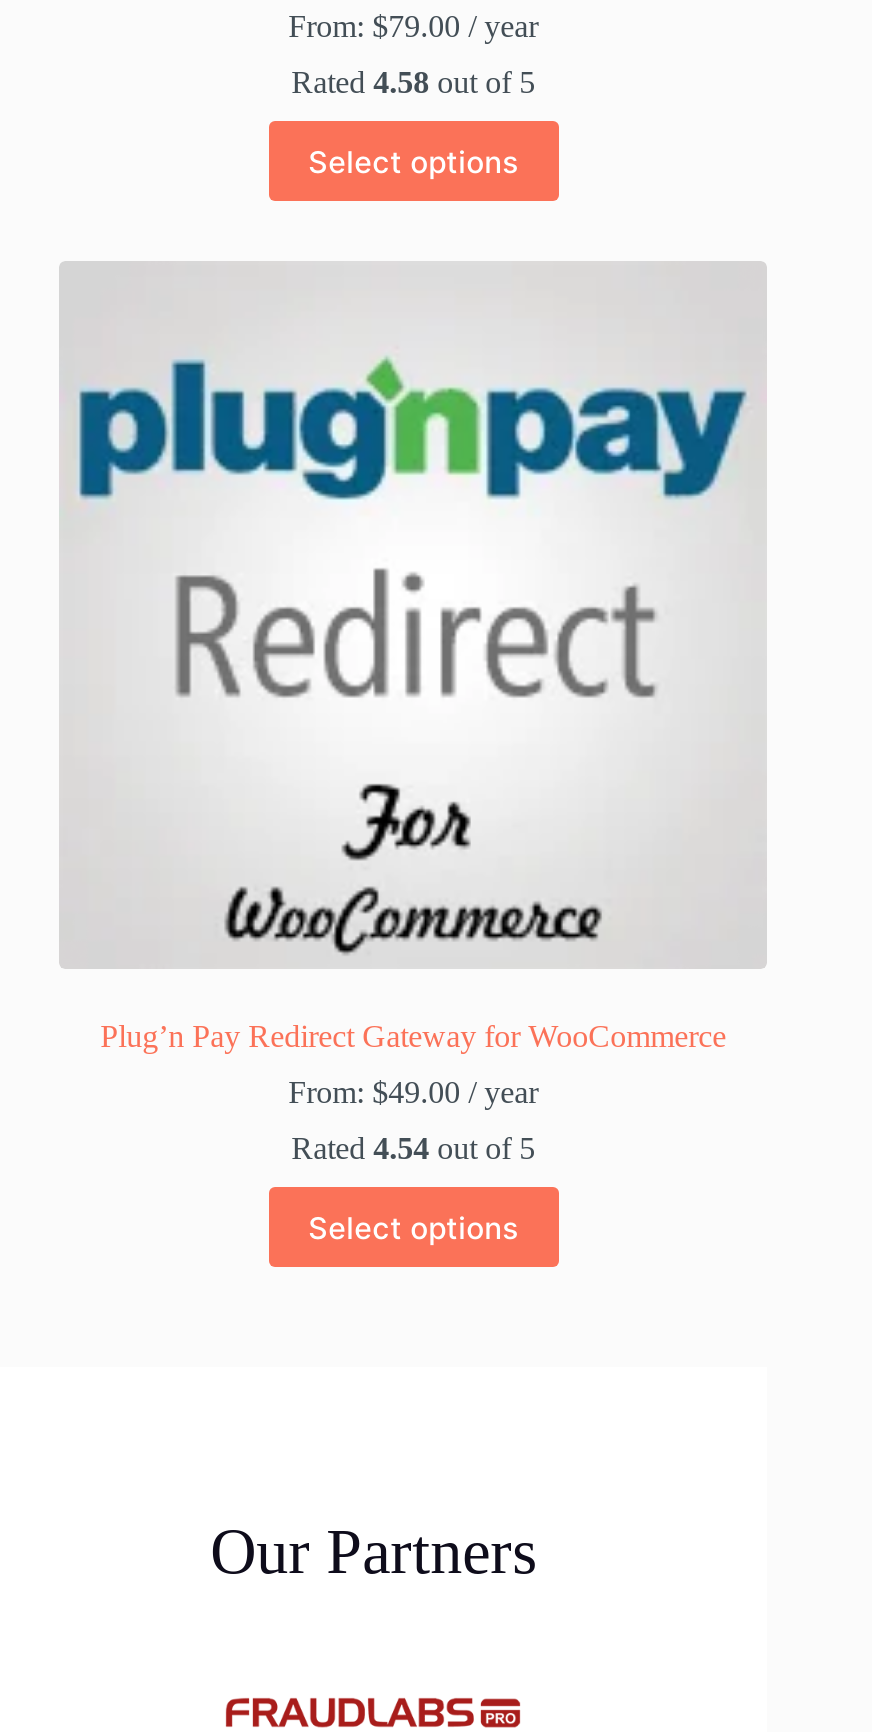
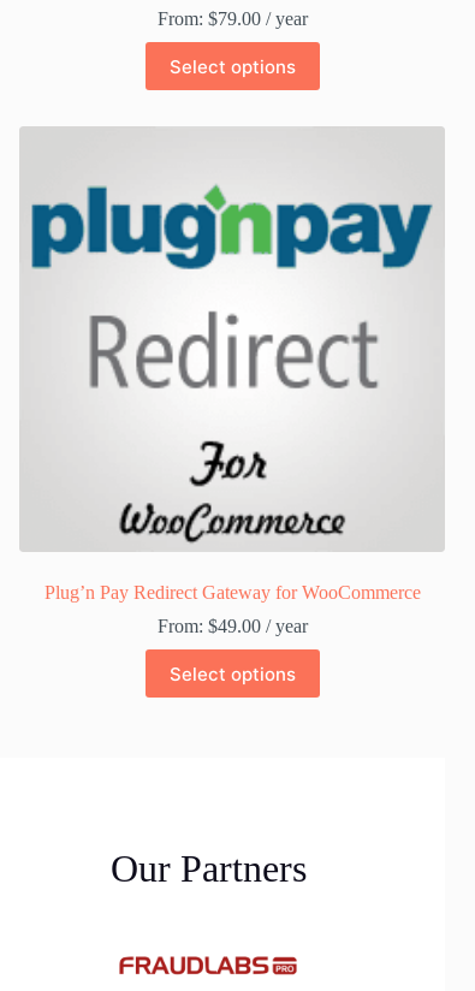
[291,65,535,99] Rated 4.58 out of 5 -> none
[291,1132,535,1166] Rated 4.54 out of 5 -> none

